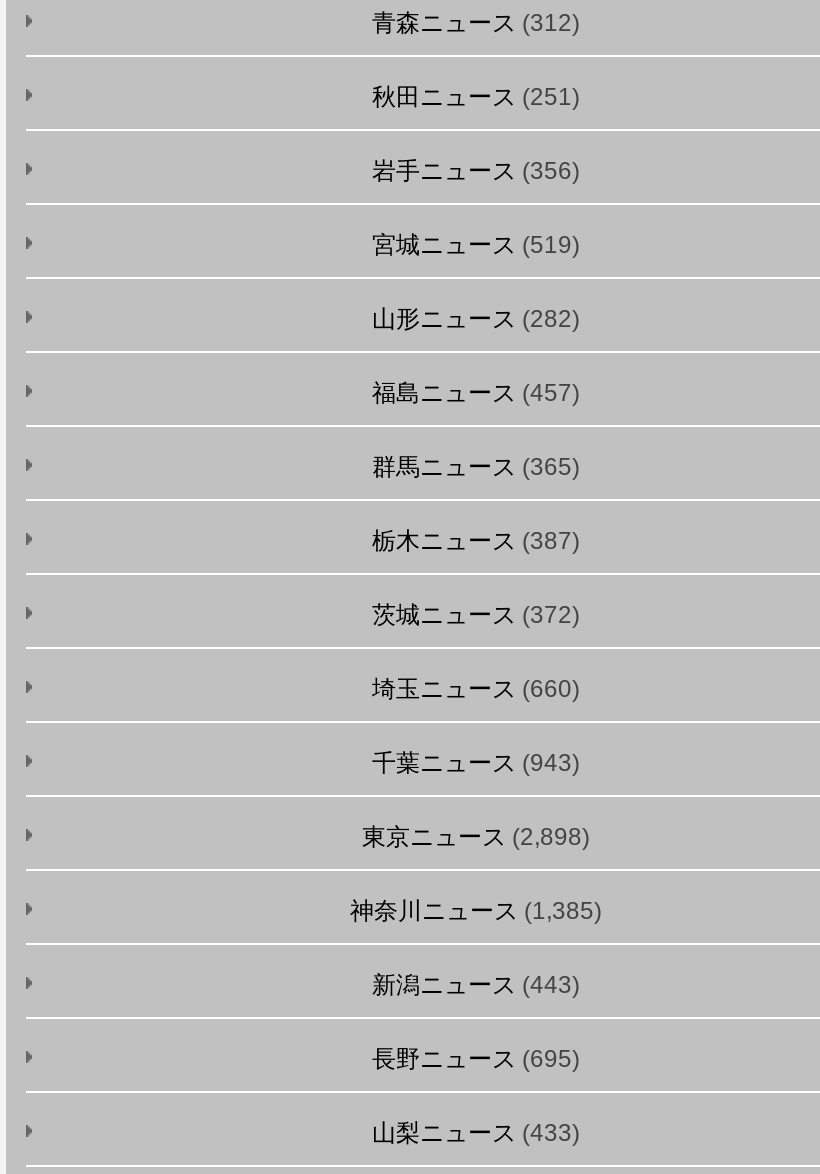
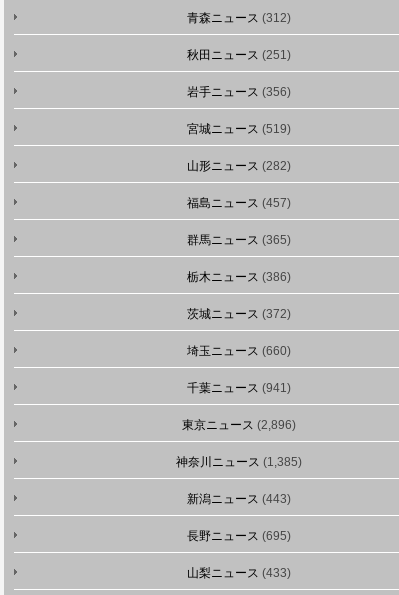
[372,527,580,555] 栃木ニュース(387) -> [187,270,291,284] 栃木ニュース(386)
[372,749,580,777] 千葉ニュース(943) -> [187,381,291,395] 千葉ニュース(941)
[362,823,590,851] 東京ニュース(2,898) -> [182,418,296,432] 東京ニュース(2,896)

